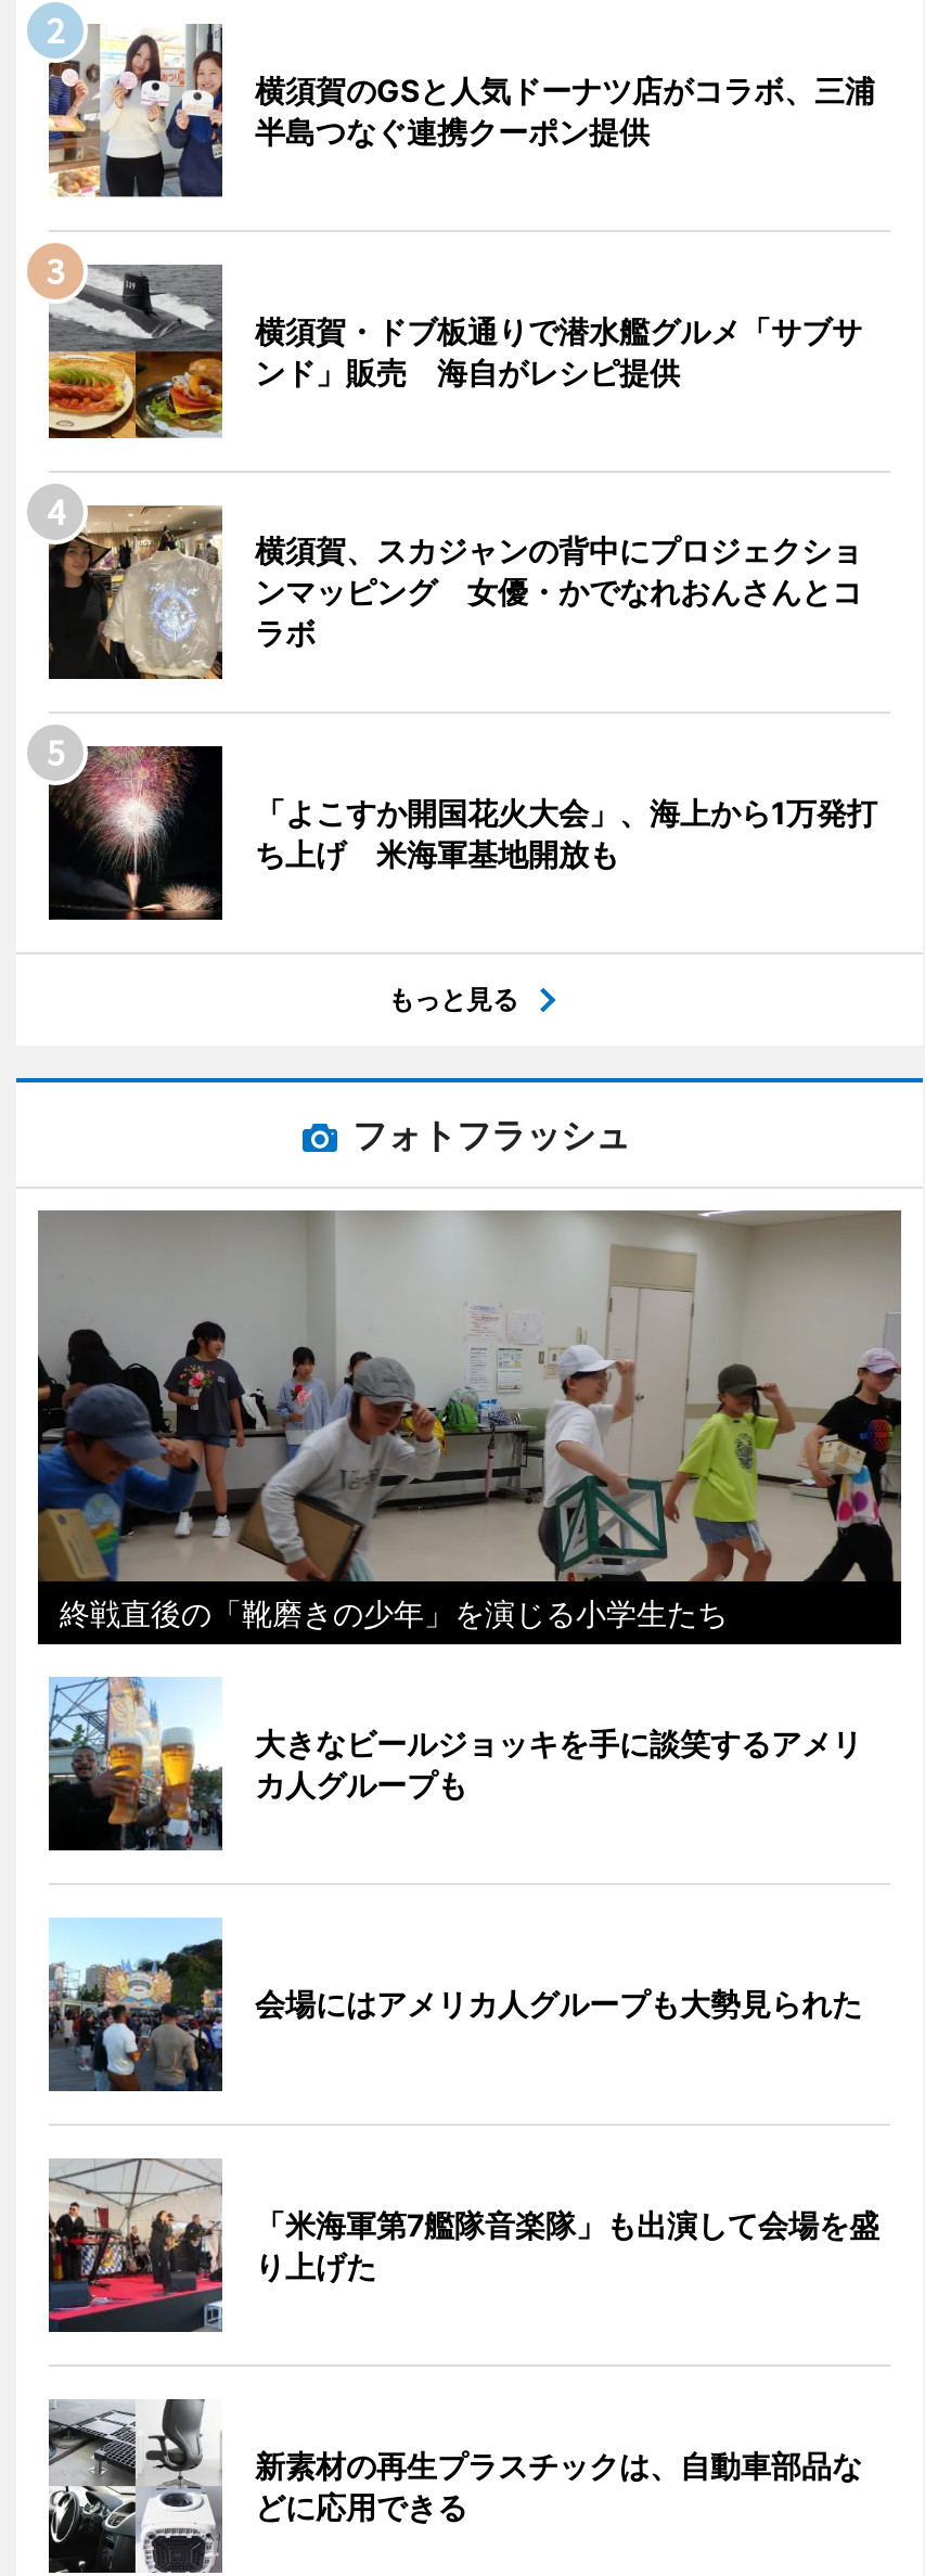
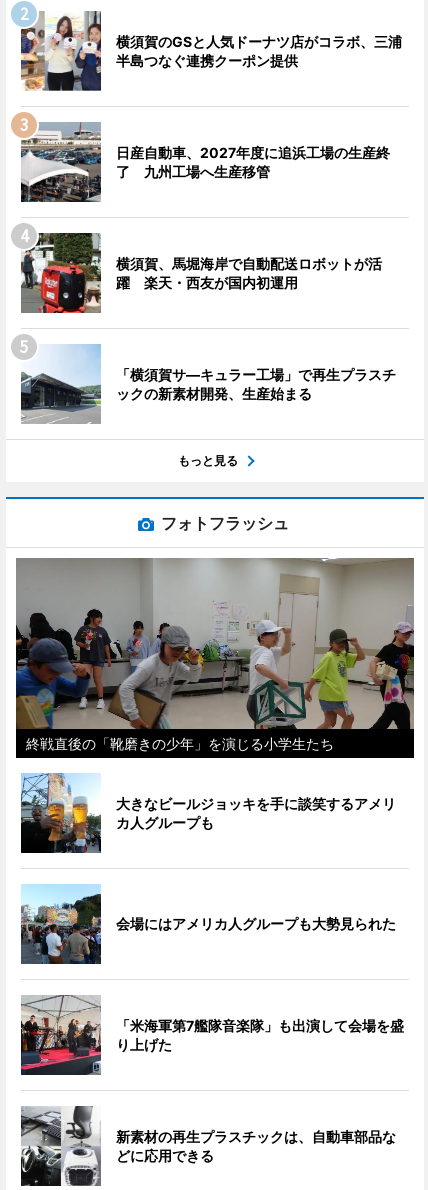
[47,267,862,440] [image] | 横須賀・ドブ板通りで潜水艦グルメ「サブサ | ンド」販売 海自がレシピ提供 -> [20,122,390,203] [image] | 日産自動車、2027年度に追浜工場の生産終 | 了 九州工場へ生産移管
[47,503,862,681] [image] | 横須賀、スカジャンの背中にプロジェクショ | ンマッピング 女優・かでなれおんさんとコ | ラボ -> [20,232,382,314] [image] | 横須賀、馬堀海岸で自動配送ロボットが活 | 躍 楽天・西友が国内初運用
[47,744,877,922] [image] | 「よこすか開国花火大会」、海上から1万発打 | ち上げ 米海軍基地開放も -> [20,344,396,424] [image] | 「横須賀サ―キュラー工場」で再生プラスチ | ックの新素材開発、生産始まる

